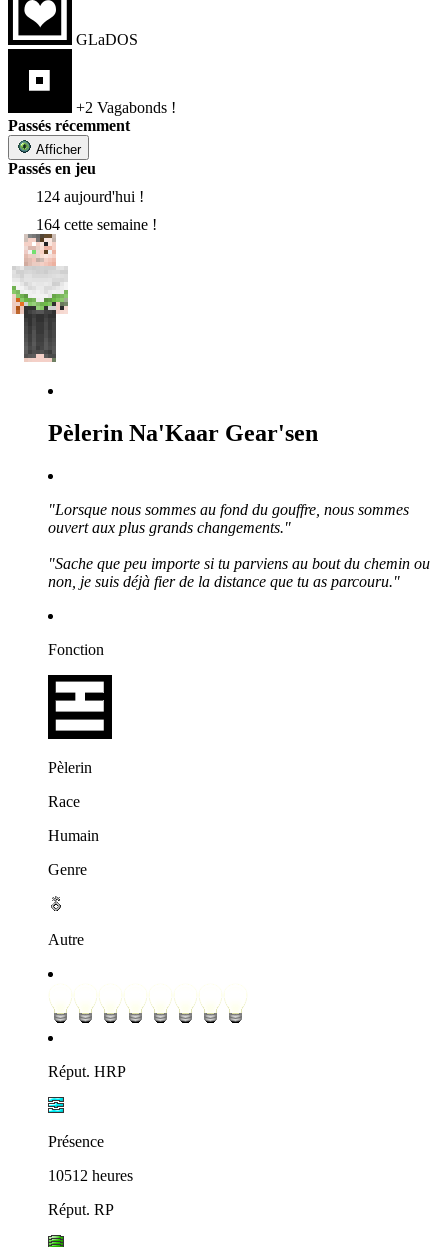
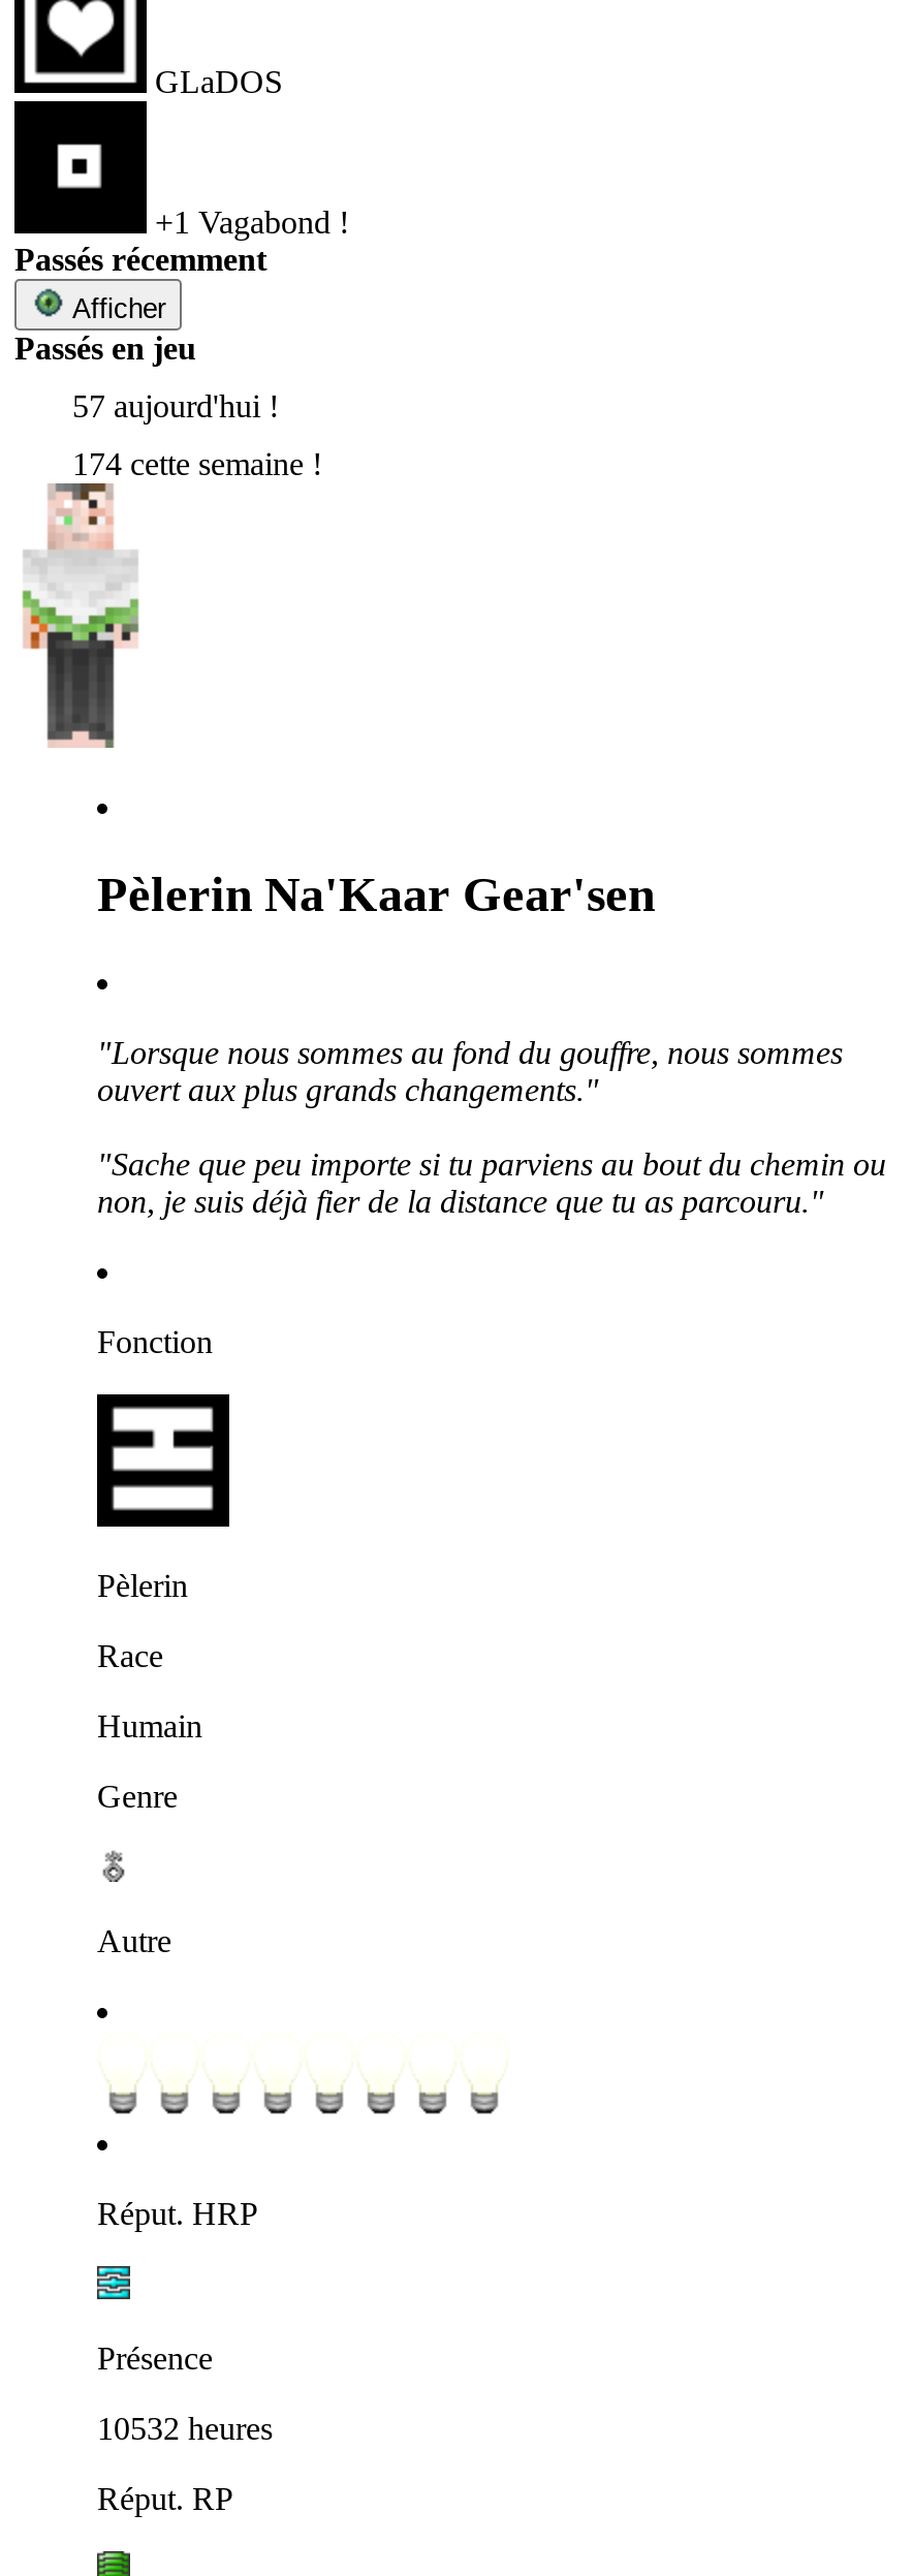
[72,99,176,116] +2 Vagabonds ! -> [147,205,349,240] +1 Vagabond !
[32,188,144,205] 124 aujourd'hui ! -> [64,388,279,423] 57 aujourd'hui !
[32,216,157,233] 164 cette semaine ! -> [64,446,322,481] 174 cette semaine !
[48,1167,133,1184] 10512 heures -> [97,2410,273,2445] 10532 heures

